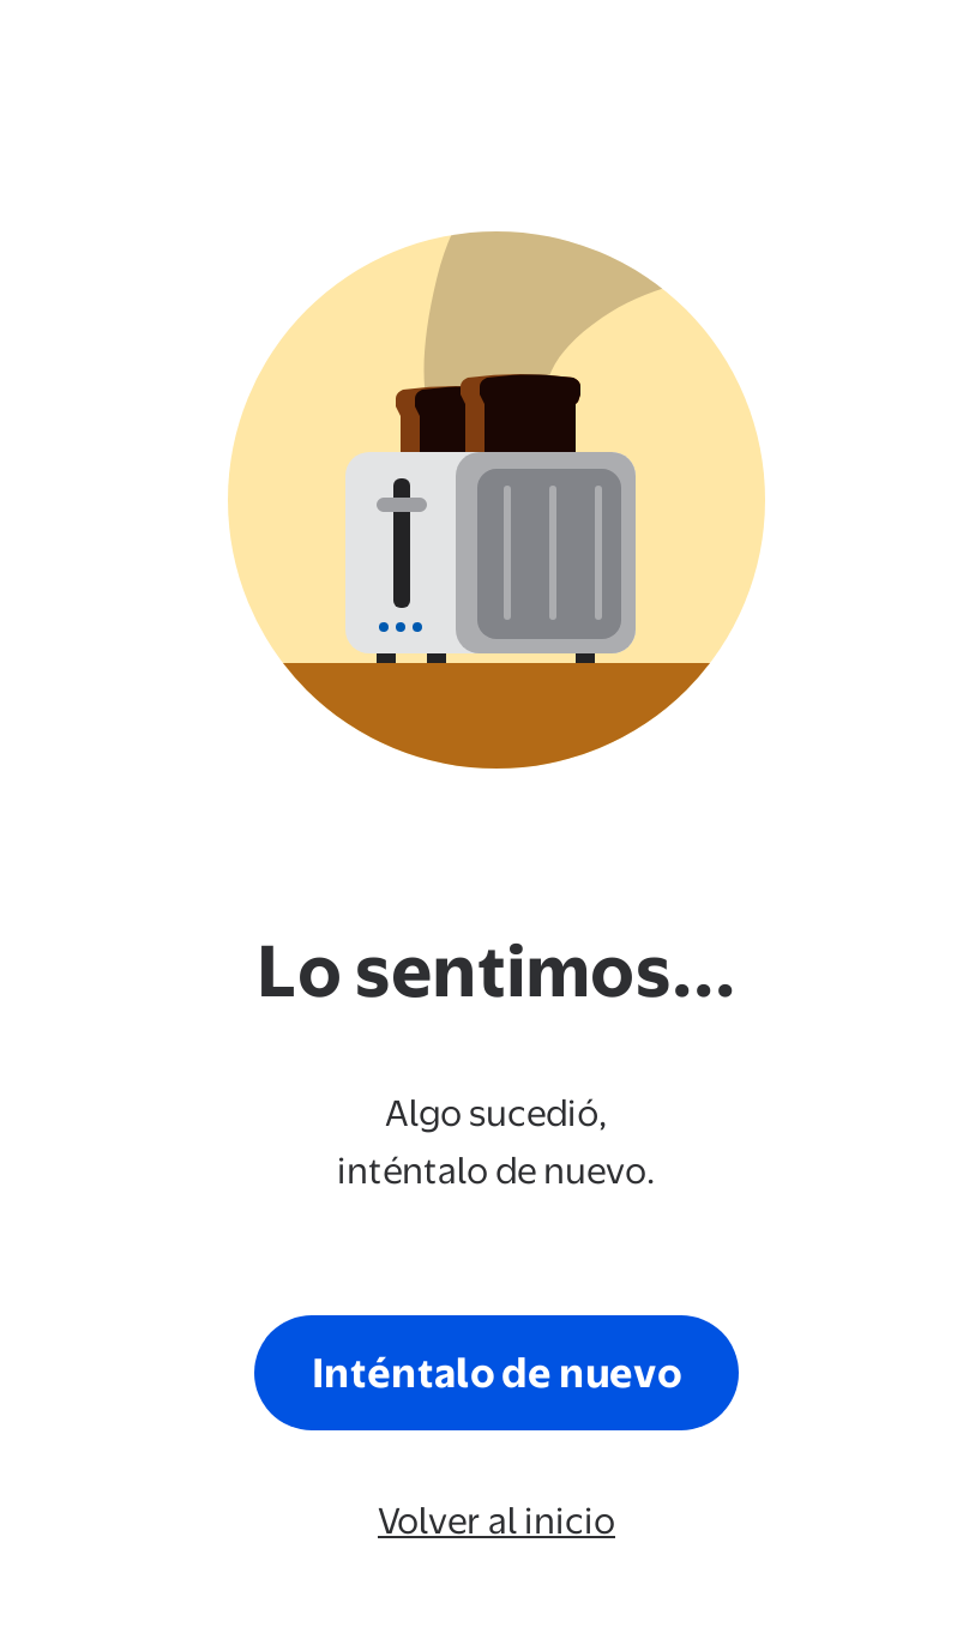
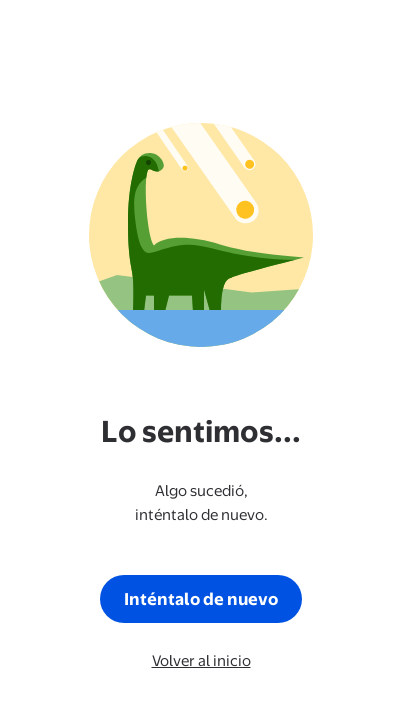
[254,231,734,771] [image] -> [99,124,303,348] [image]

